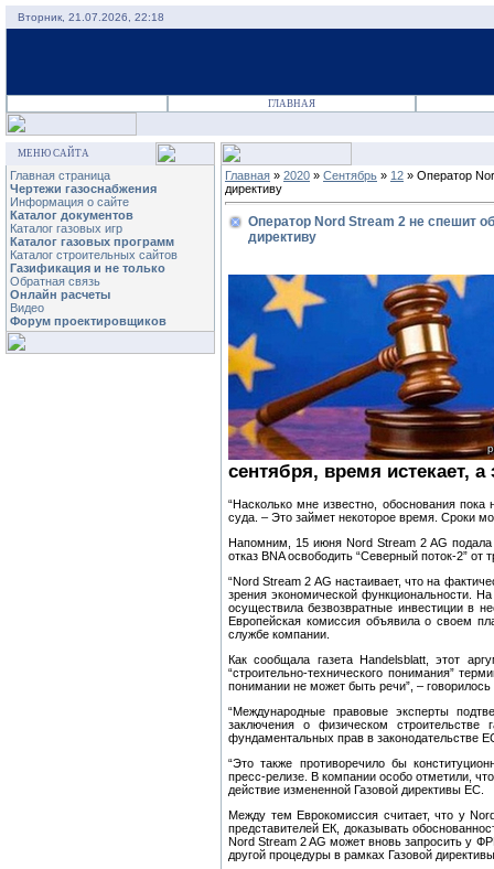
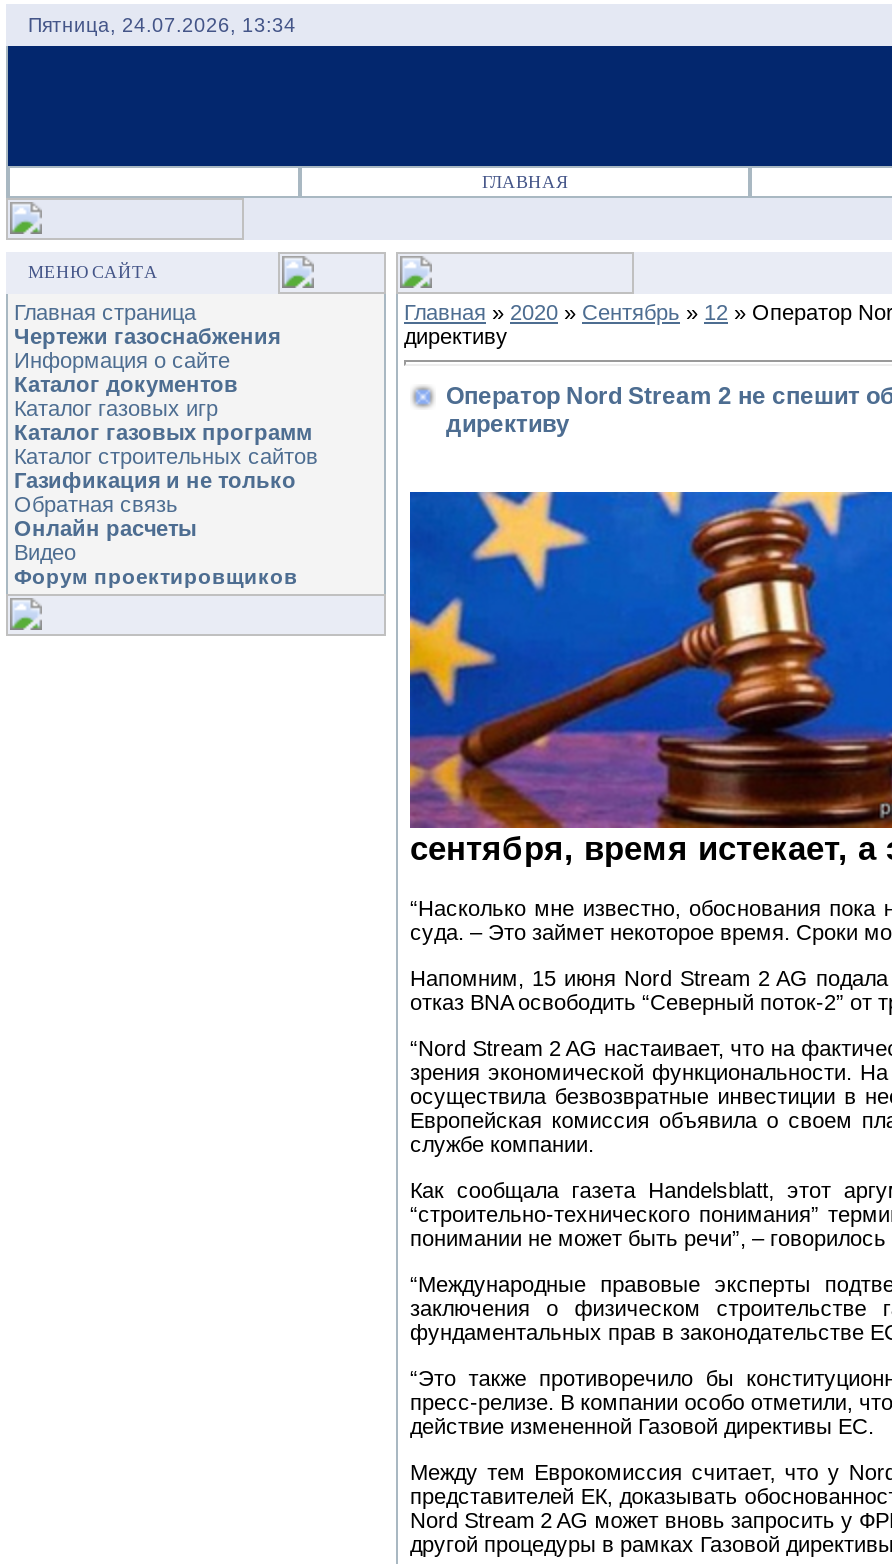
[18,11,164,23] Вторник, 21.07.2026, 22:18 -> [28,14,296,36] Пятница, 24.07.2026, 13:34

